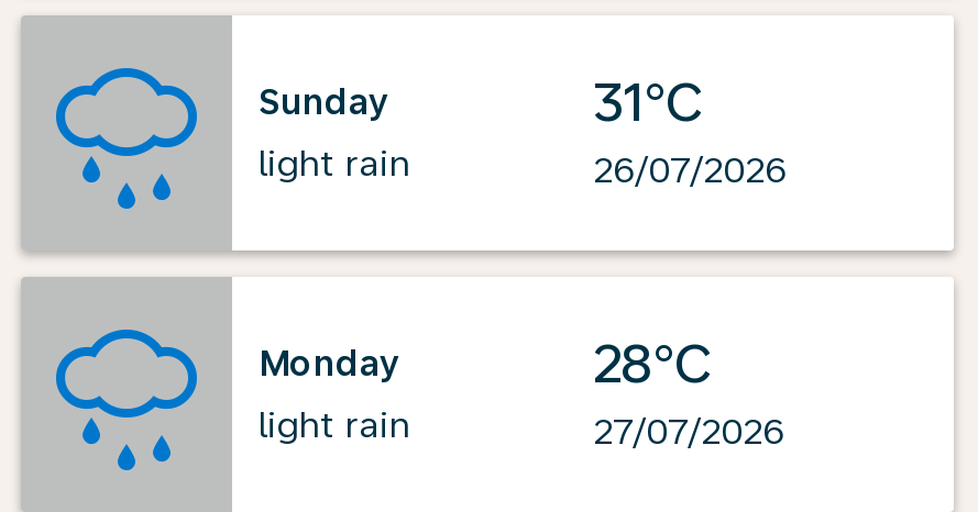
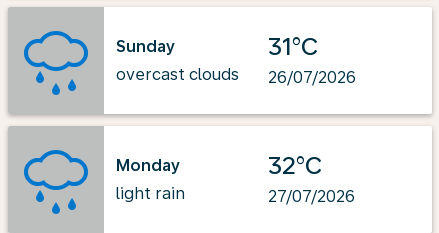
[259,142,410,183] light rain -> [116,64,239,83] overcast clouds
[593,332,712,396] 28°C -> [268,151,322,180] 32°C

